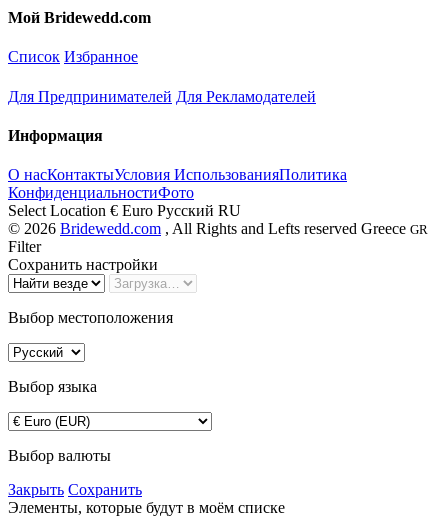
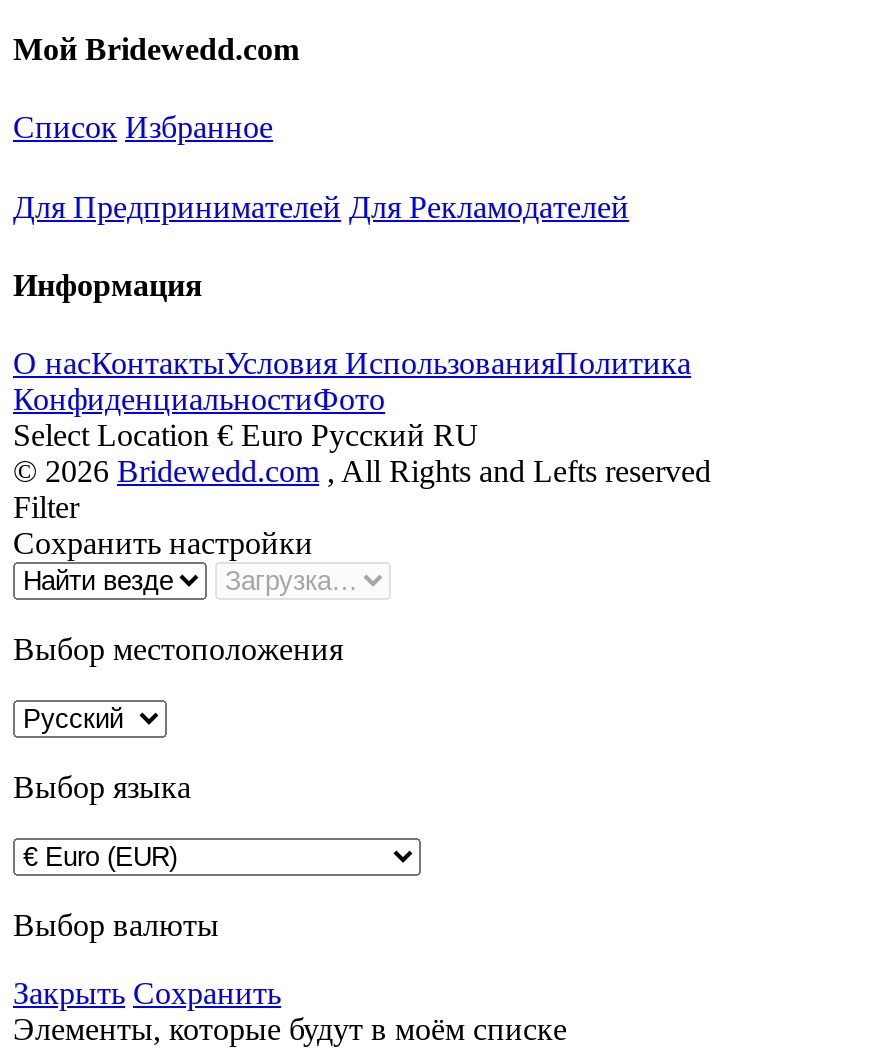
[8,220,428,237] © 2026 Bridewedd.com, All Rights and Lefts reserved Greece GR -> [13,454,711,488] © 2026 Bridewedd.com, All Rights and Lefts reserved

